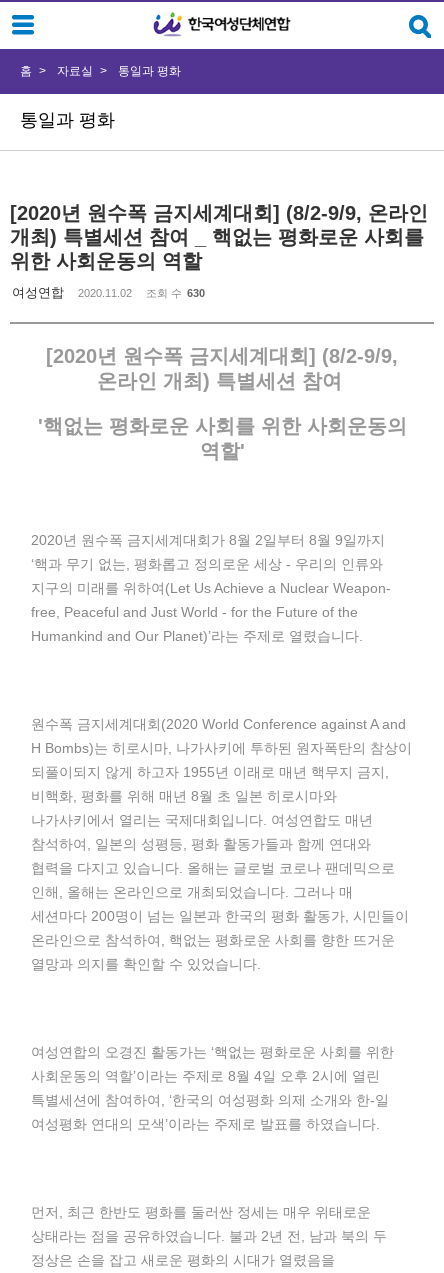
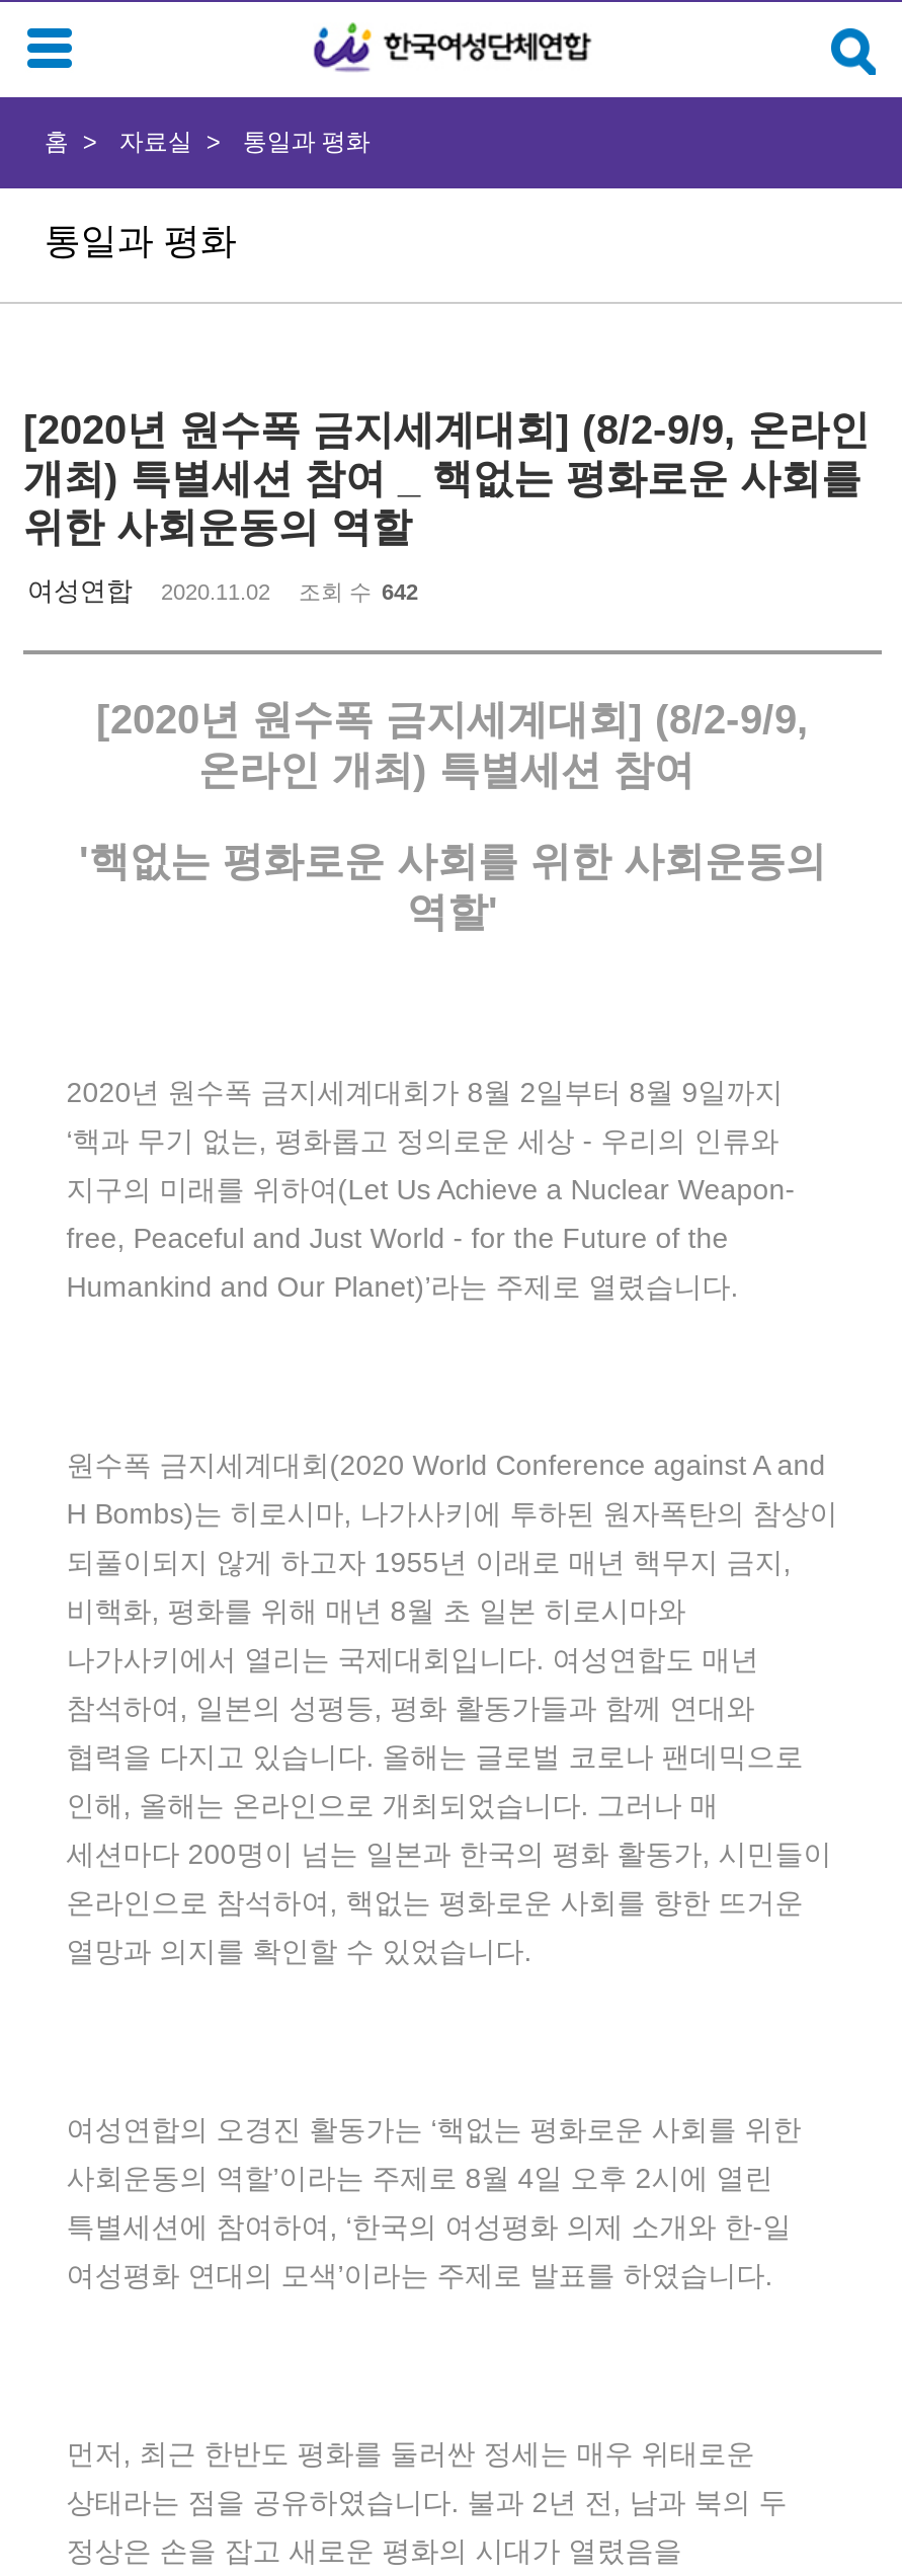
[12,285,205,300] 여성연합 2020.11.02 조회 수 630 -> [27,575,418,606] 여성연합 2020.11.02 조회 수 642

